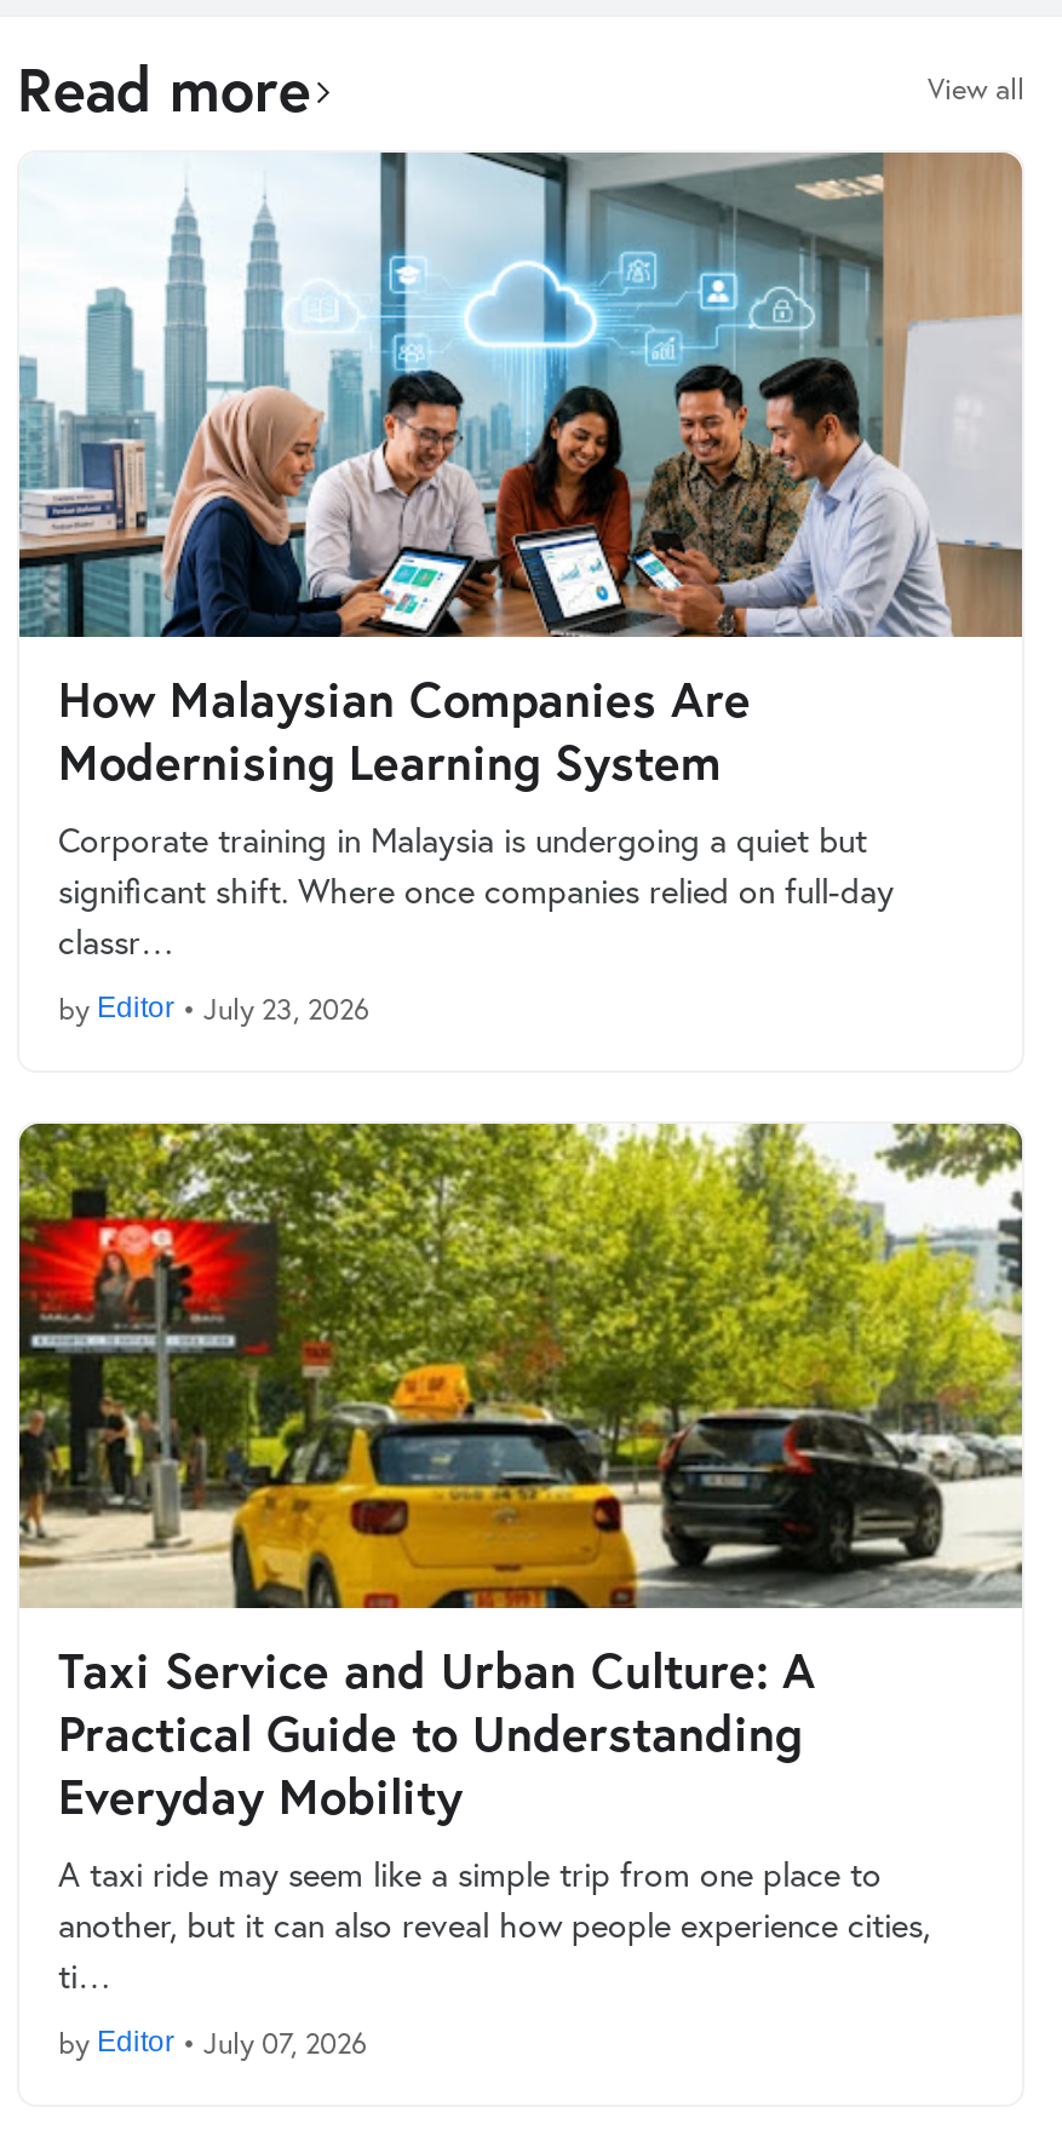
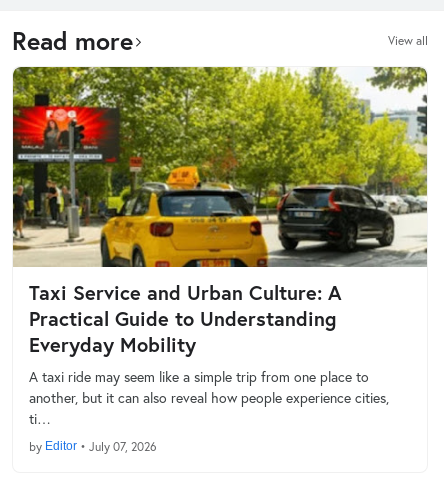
[17,150,1024,1027] [image] | How Malaysian Companies Are | Modernising Learning System | Corporate training in Malaysia is undergoing a quiet but | significant shift. Where once companies relied on full-day | classr… | by Editor • July 23, 2026 -> none

